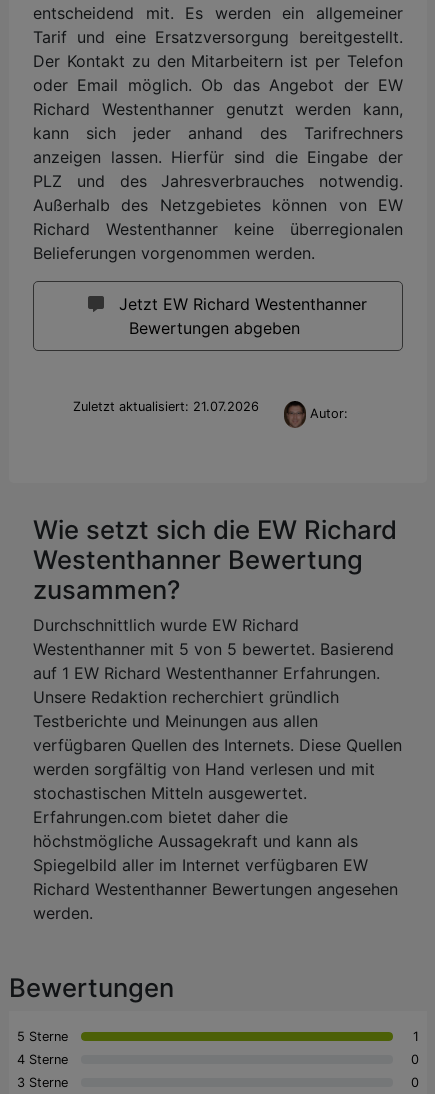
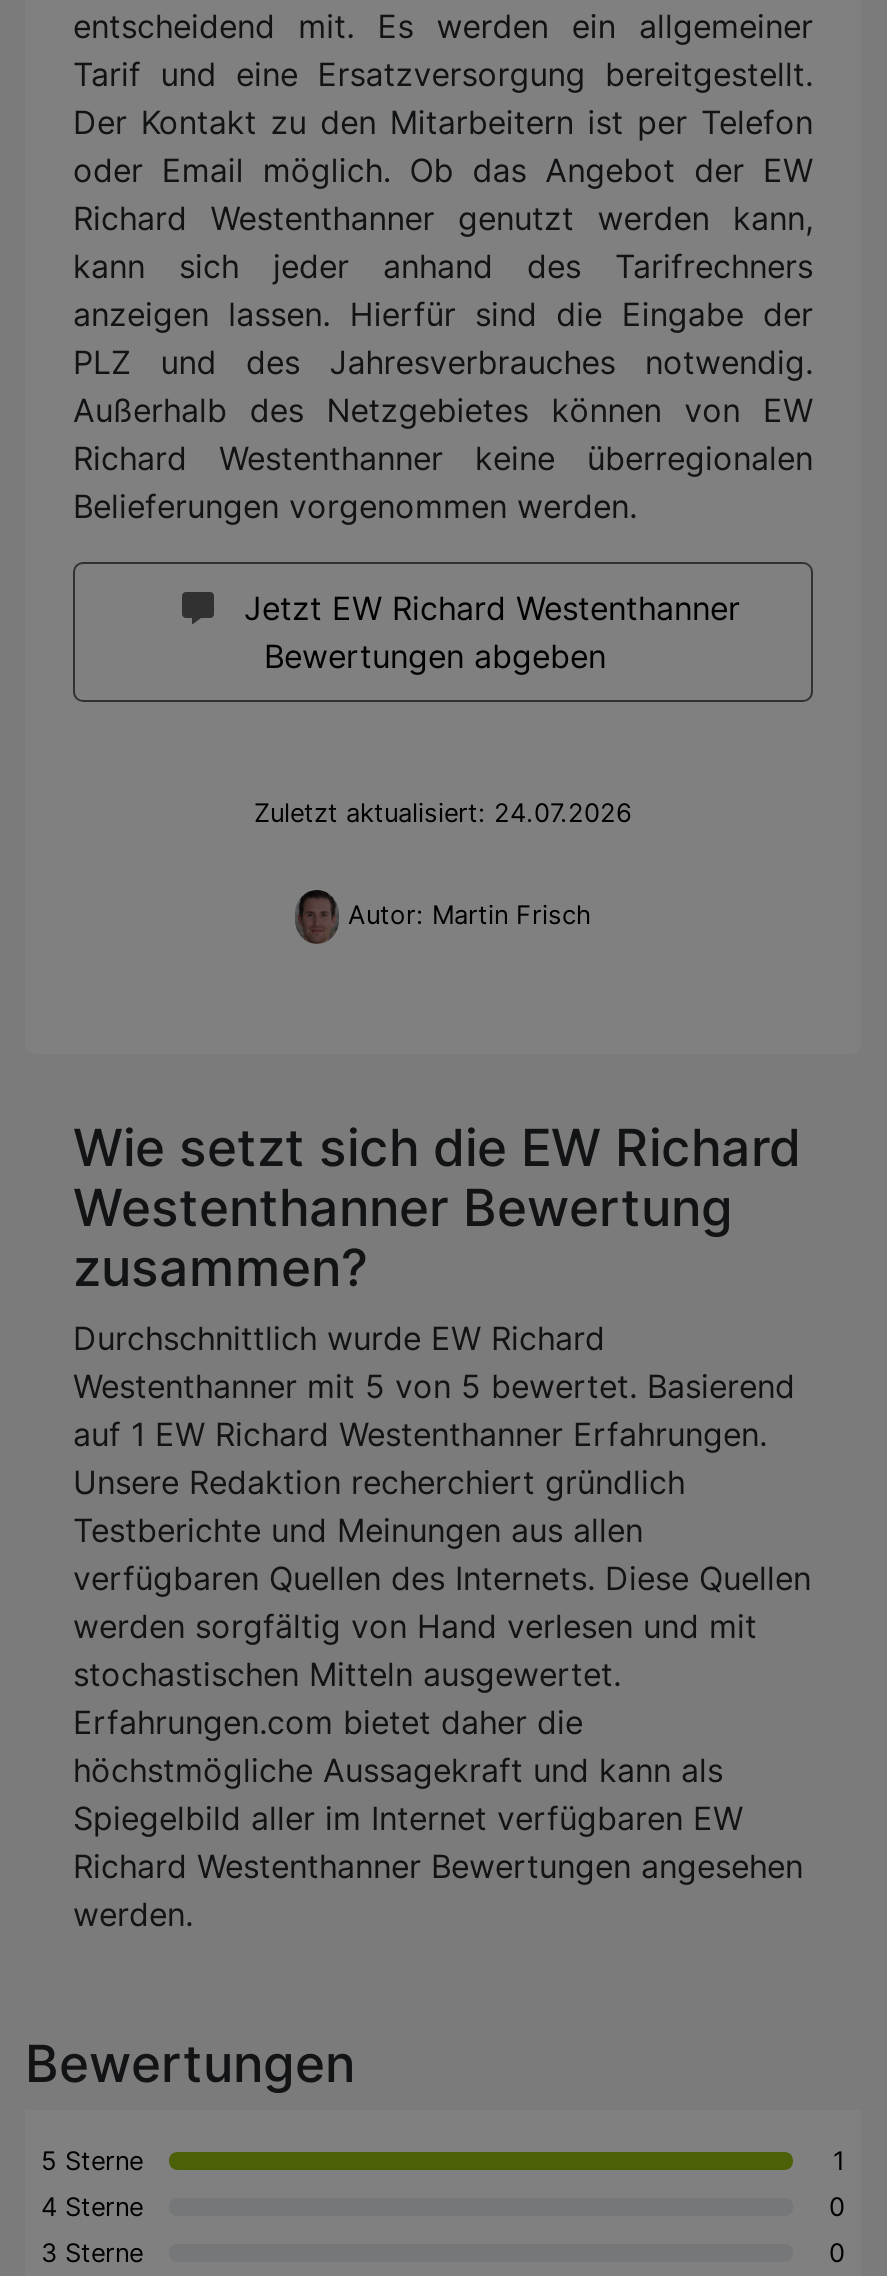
[73,399,348,421] Zuletzt aktualisiert: 21.07.2026 | Autor: -> [254,798,632,930] Zuletzt aktualisiert: 24.07.2026 | Autor: Martin Frisch

